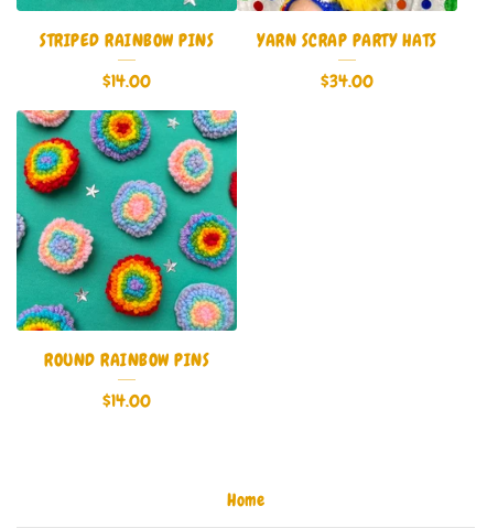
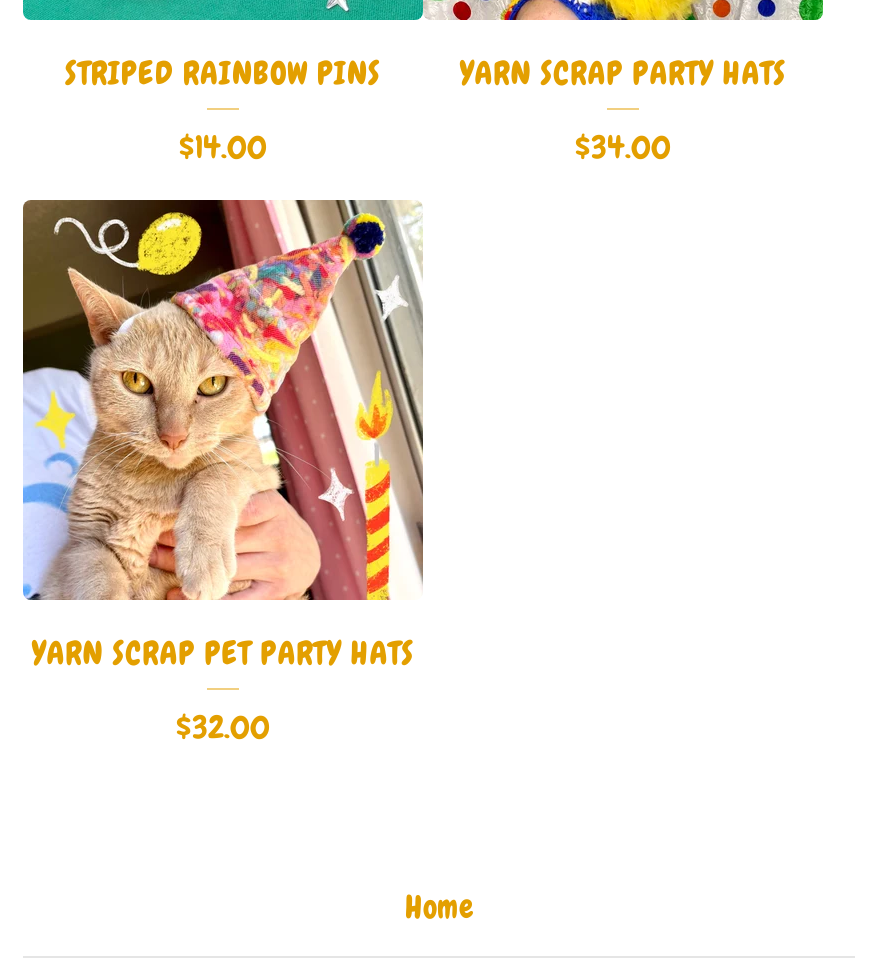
[15,109,238,371] [image] | ROUND RAINBOW PINS -> [21,198,425,674] [image] | YARN SCRAP PET PARTY HATS
[102,389,151,412] $14.00 -> [176,706,270,748] $32.00

